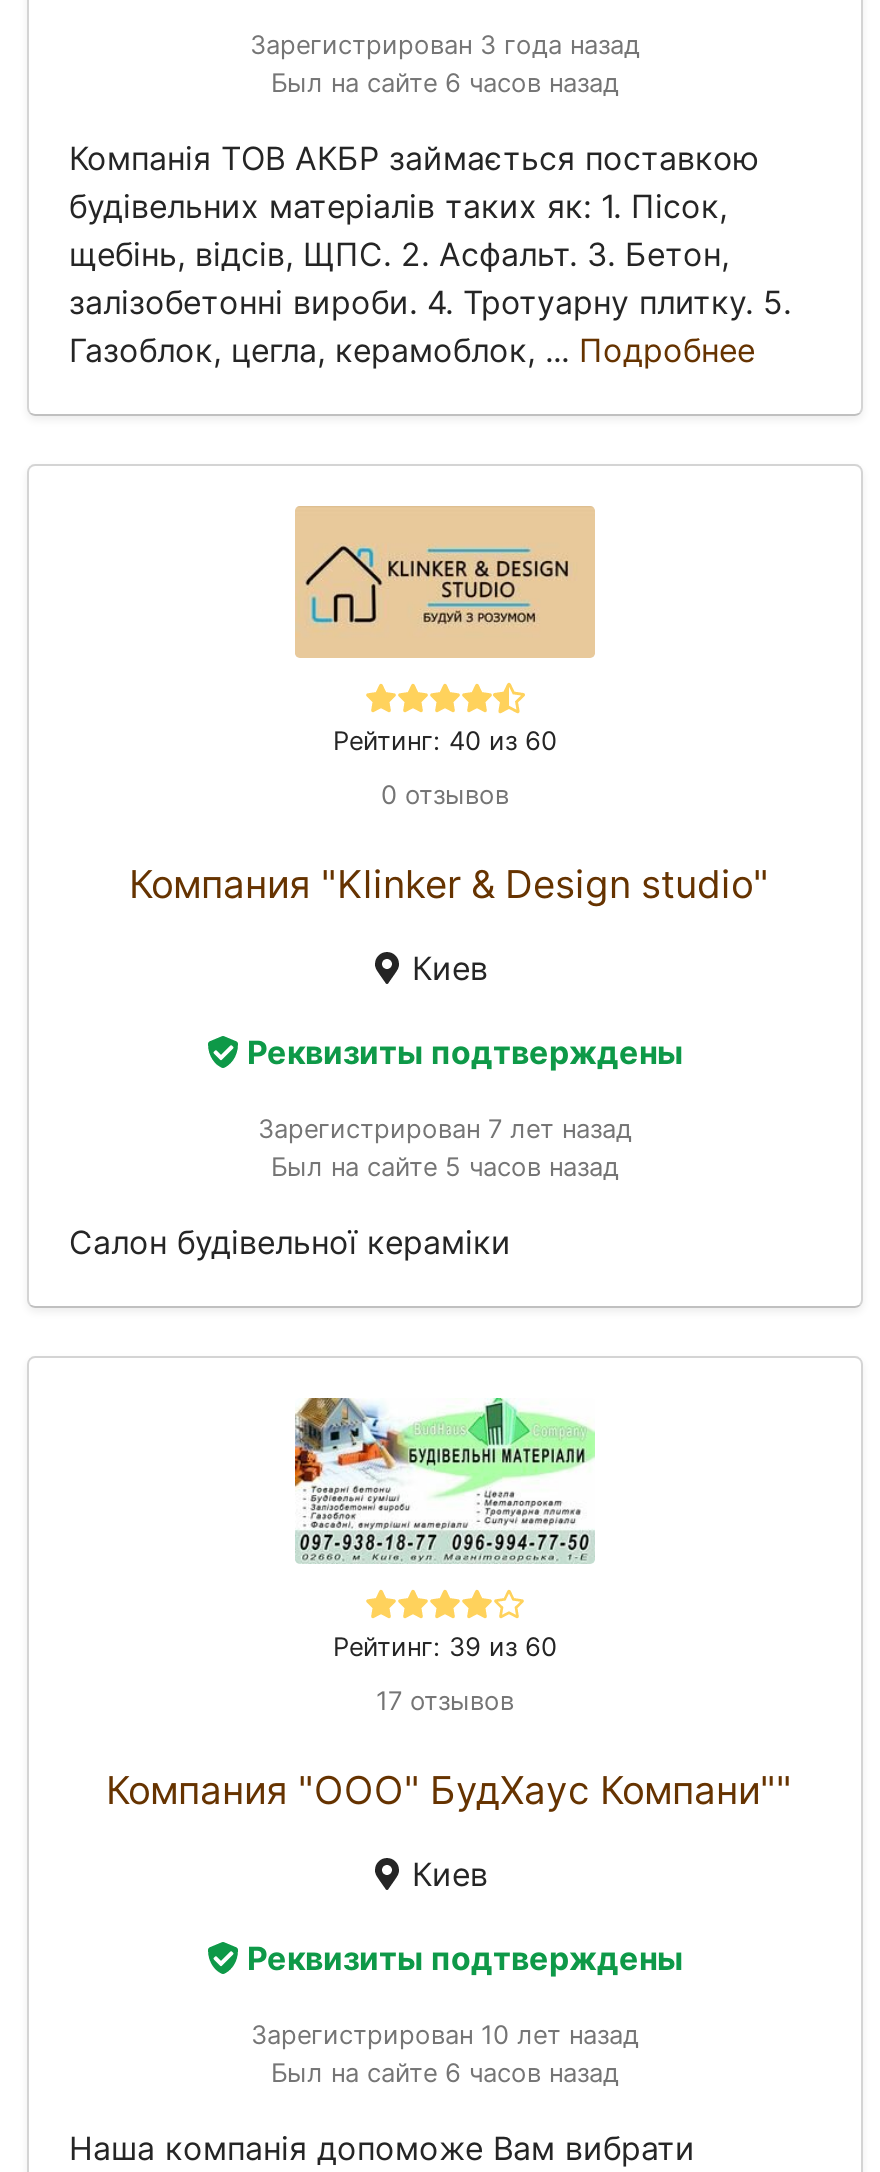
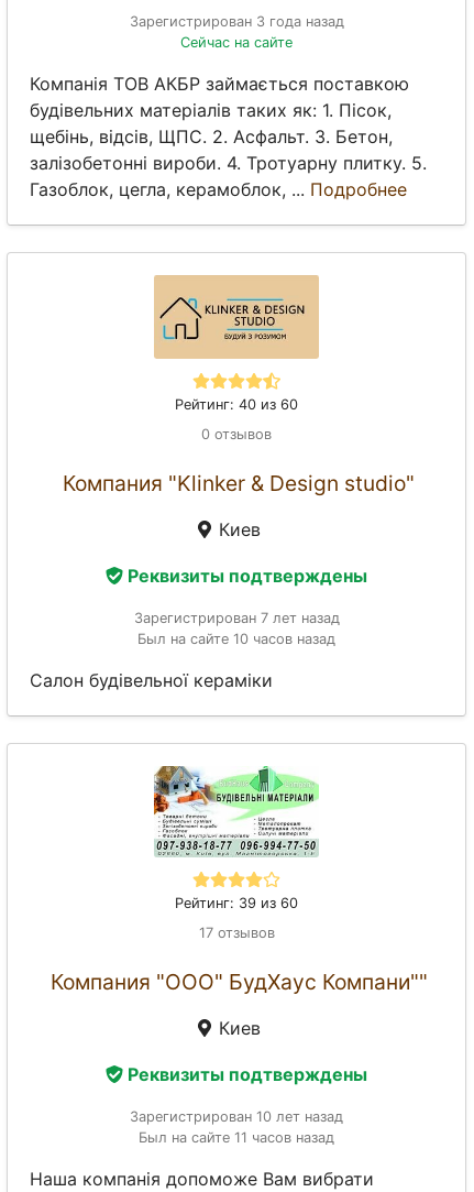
[271,69,619,99] Был на сайте 6 часов назад -> [180,34,293,51] Сейчас на сайте
[271,1152,619,1182] Был на сайте 5 часов назад -> [137,631,335,647] Был на сайте 10 часов назад
[271,2057,619,2087] Был на сайте 6 часов назад -> [139,1129,334,1145] Был на сайте 11 часов назад

